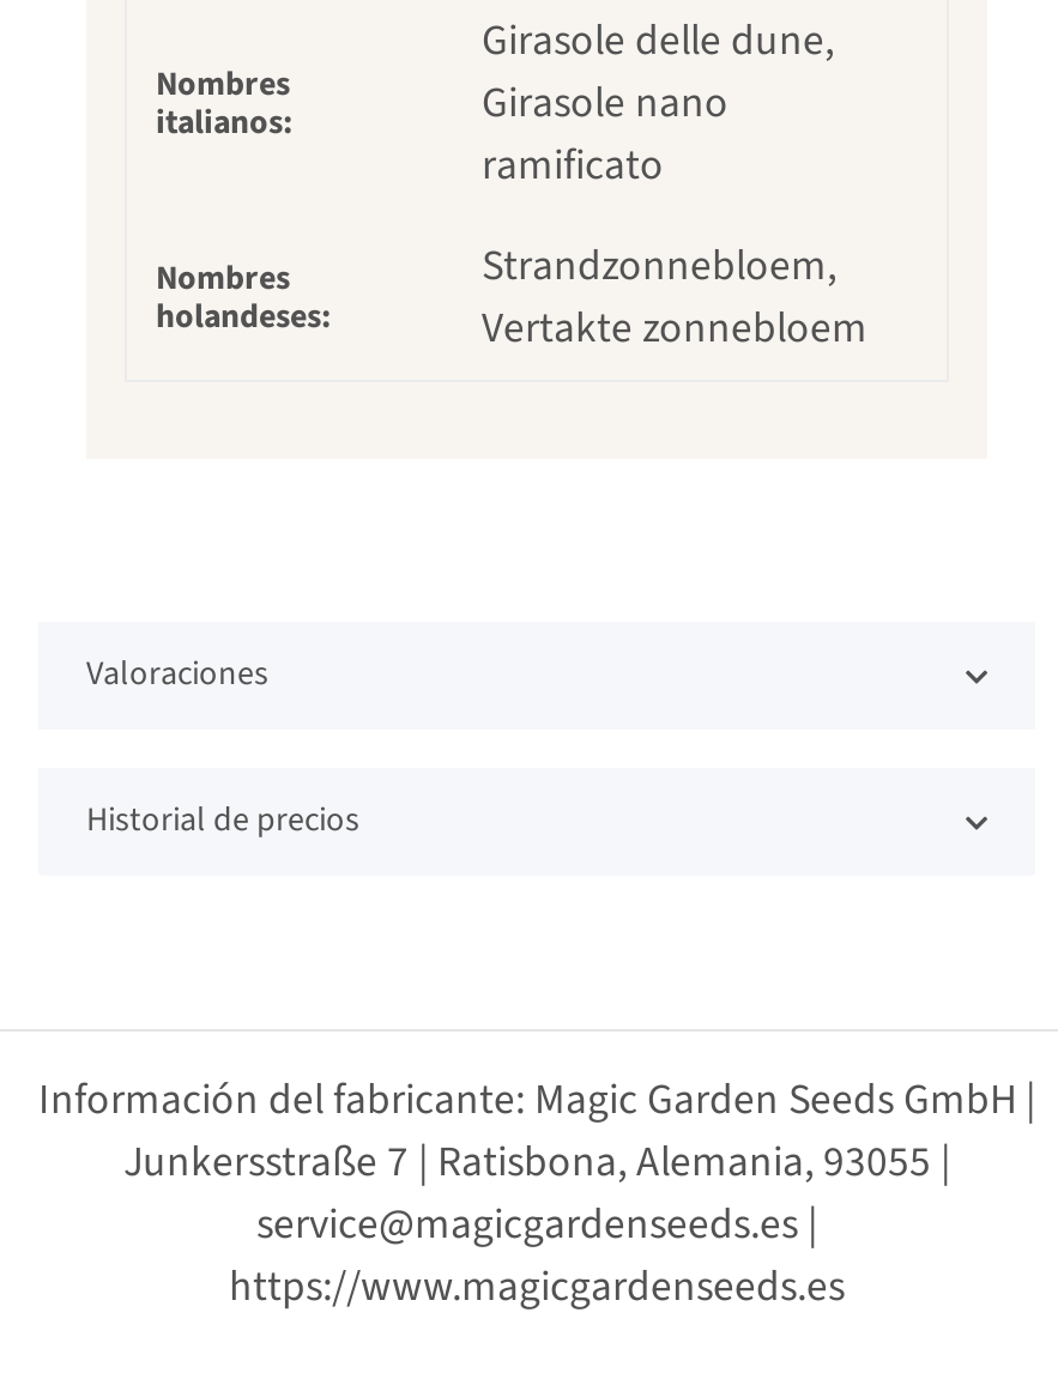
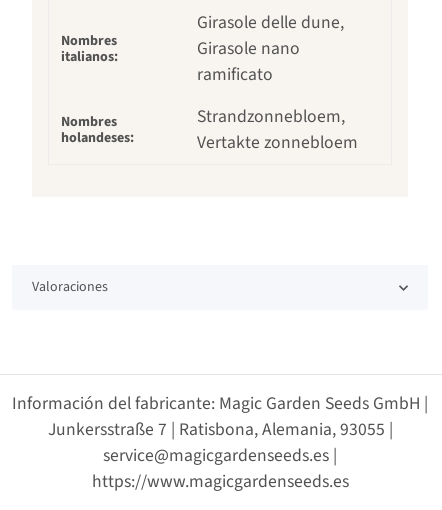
[86,798,359,846] Historial de precios -> none

